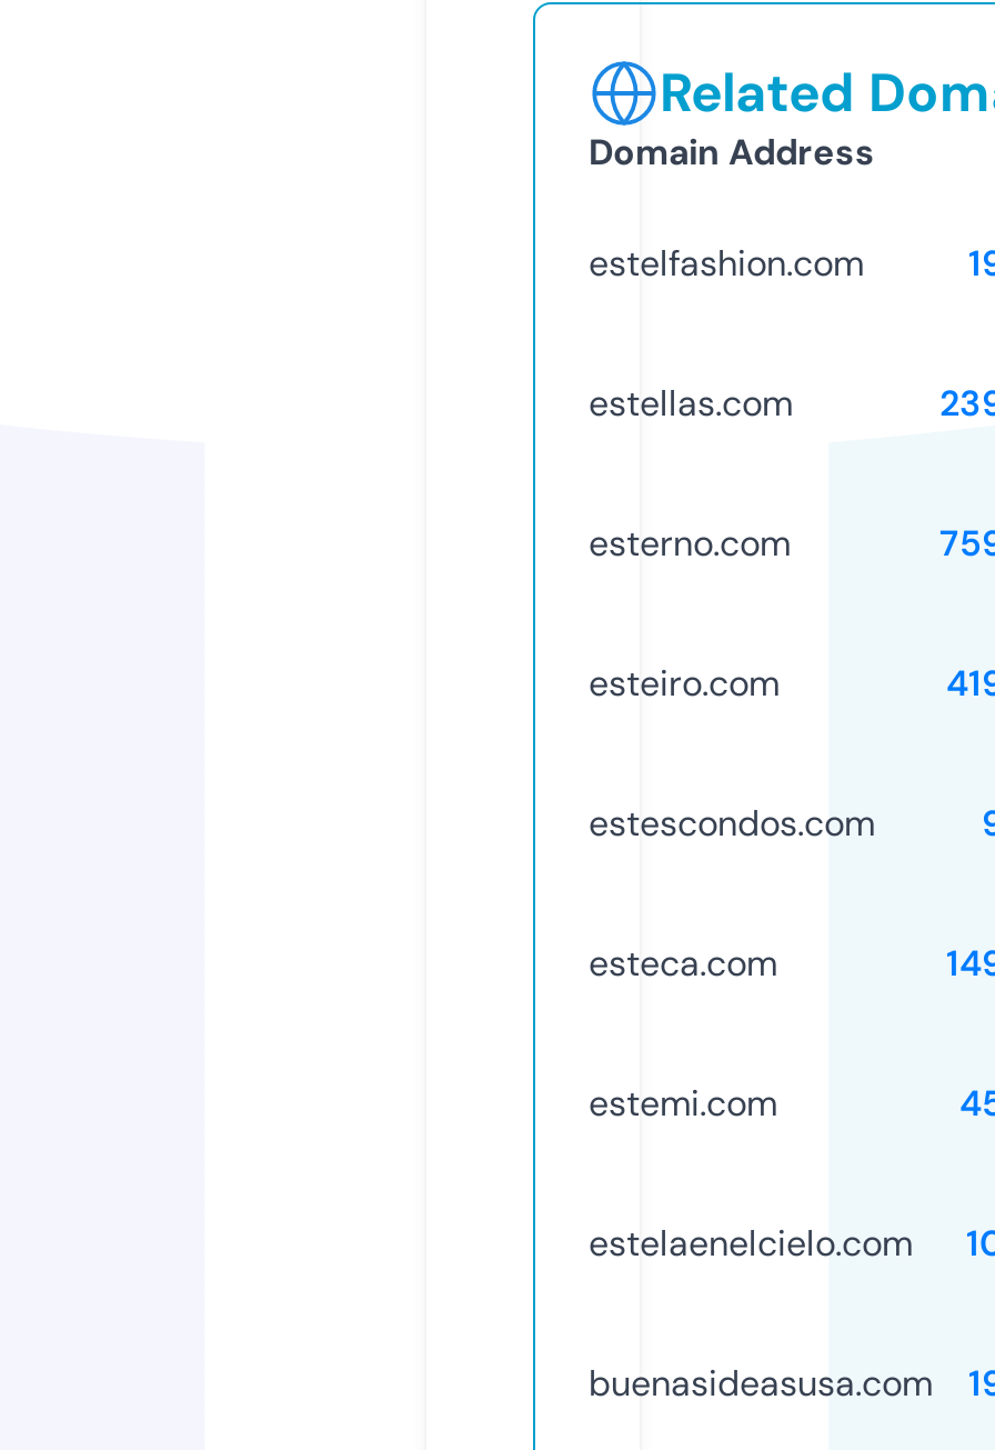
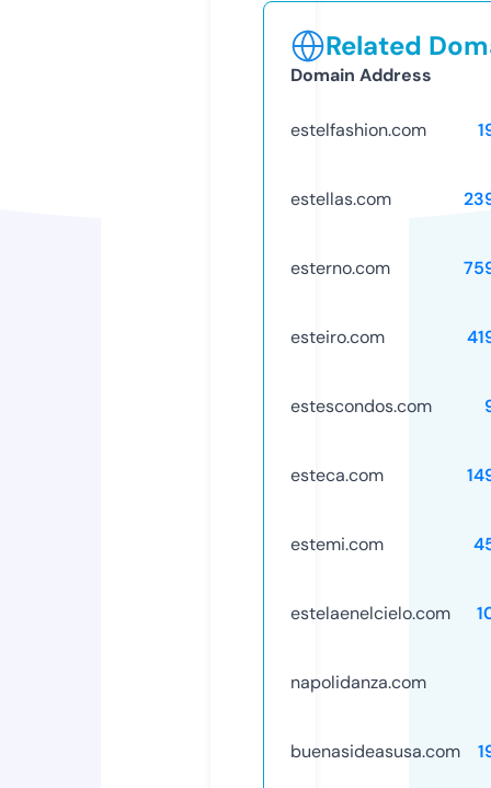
none -> [290,671,426,694] napolidanza.com

